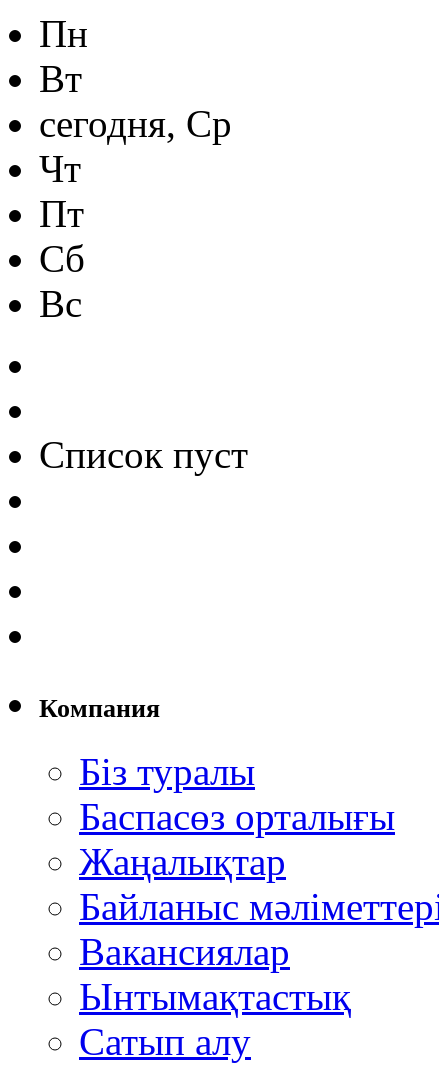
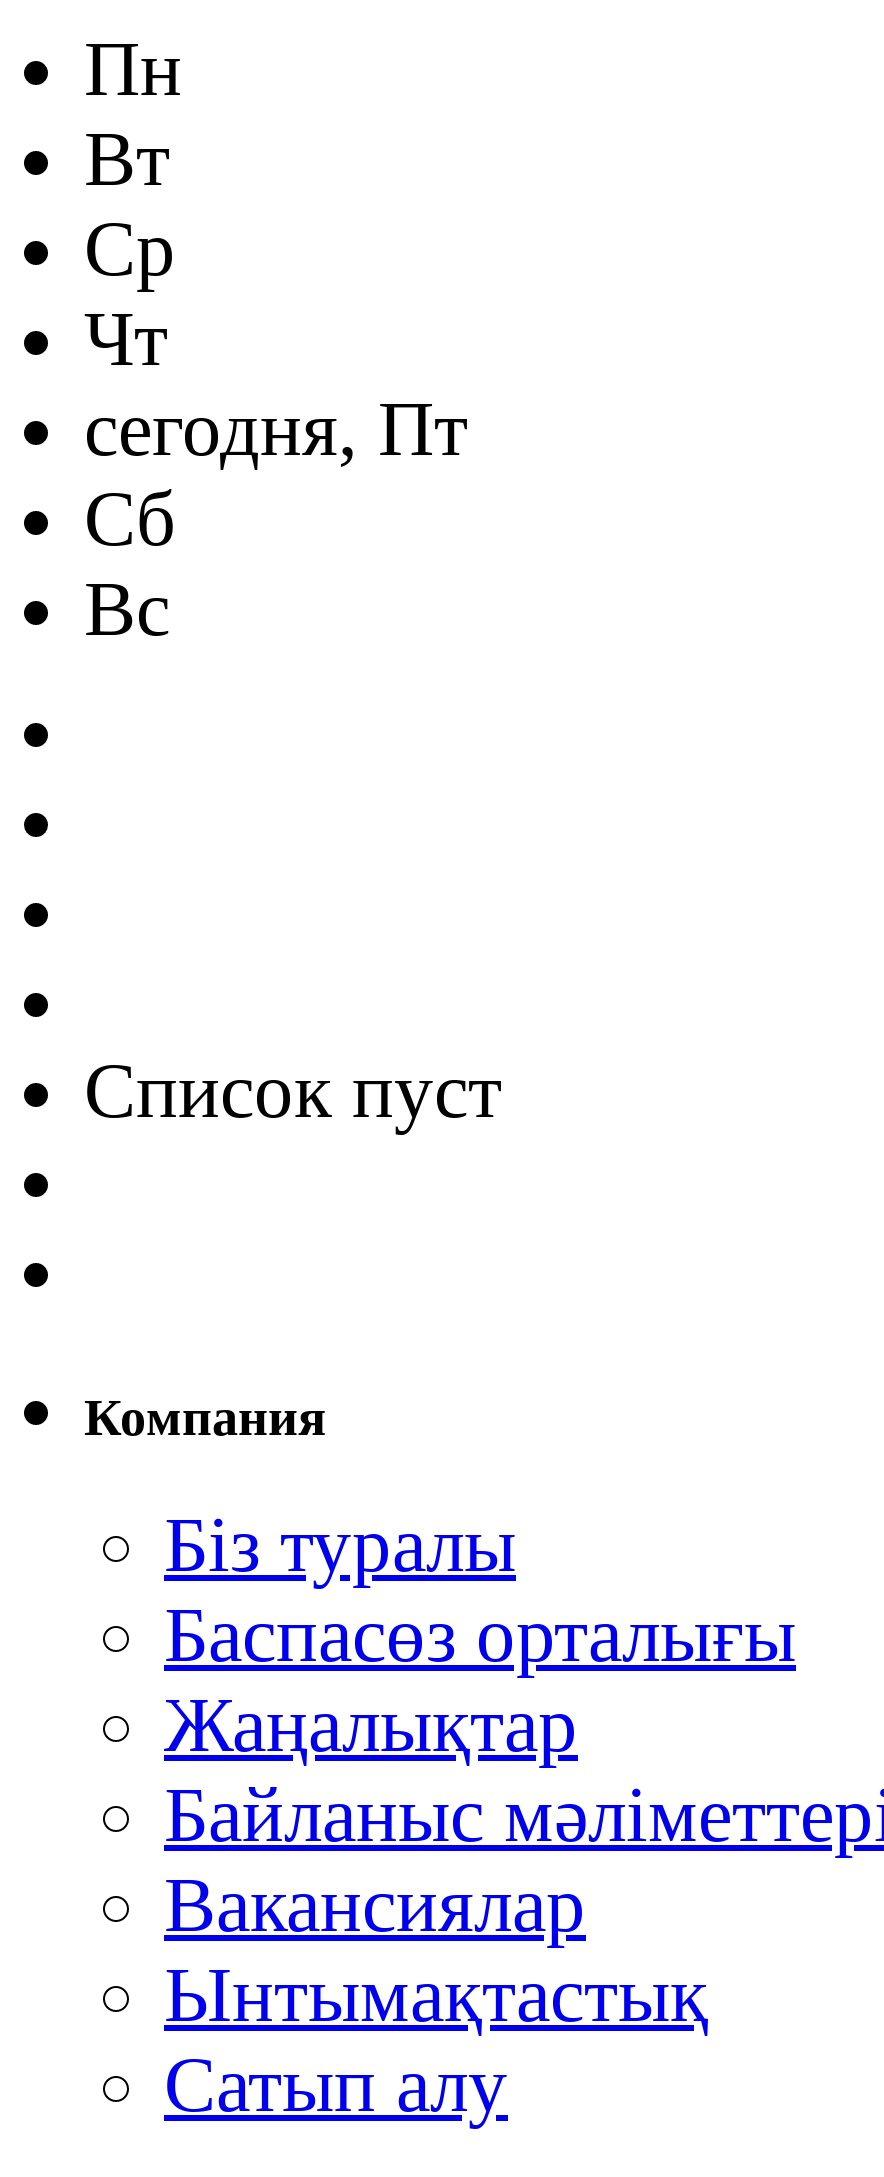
[39,101,232,144] сегодня, Ср -> [84,204,176,290] Ср
[39,191,84,234] Пт -> [84,384,468,470] сегодня, Пт
moved [39,432,248,475] -> [84,1046,502,1132]: Список пуст

